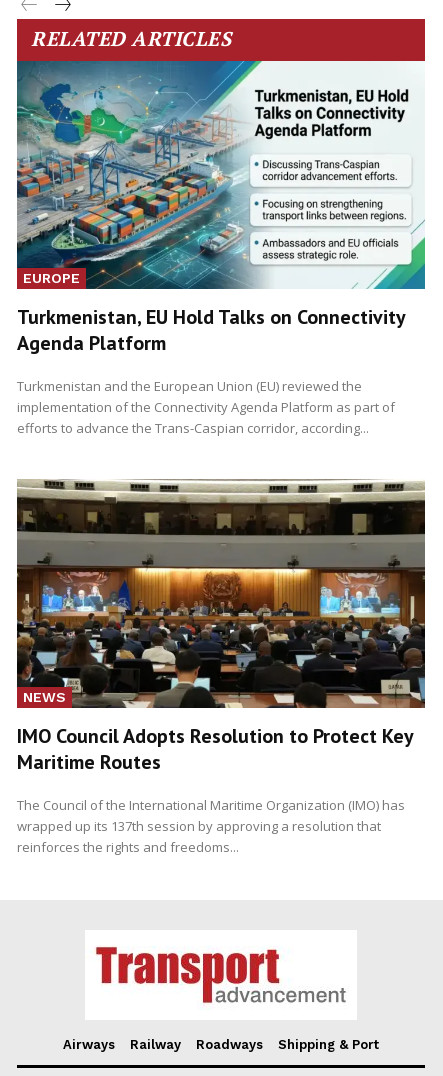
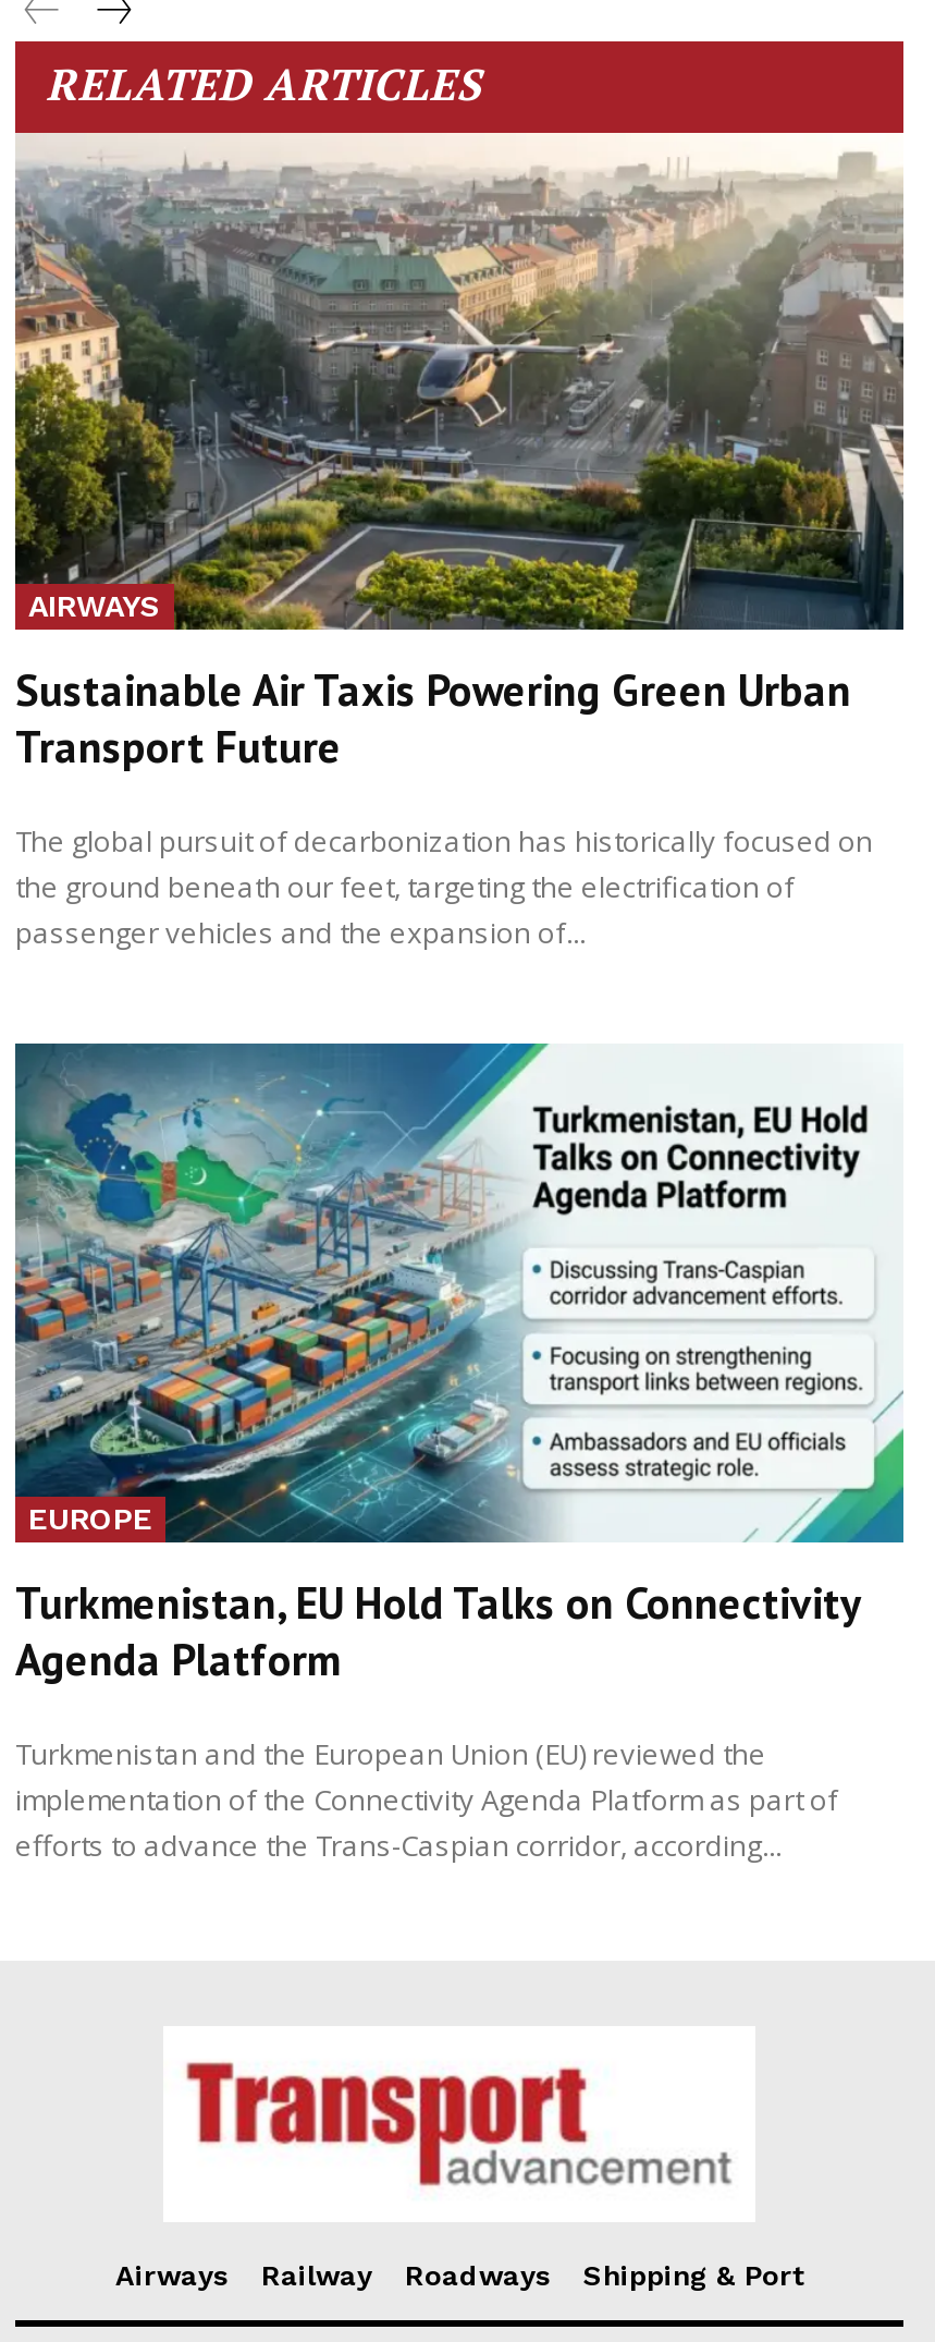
none -> [13,131,906,952] [image] | AIRWAYS | Sustainable Air Taxis Powering Green Urban | Transport Future | The global pursuit of decarbonization has historically focused on | the ground beneath our feet, targeting the electrification of | passenger vehicles and the expansion of...
moved [15,60,411,437] -> [11,1041,873,1864]: [image] | EUROPE | Turkmenistan, EU Hold Talks on Connectivity | Agenda Platform | Turkmenistan and the European Union (EU) reviewed the | implementation of the Connectivity Agenda Platform as part of | efforts to advance the Trans-Caspian corridor, according...
[17,478,426,855] [image] | NEWS | IMO Council Adopts Resolution to Protect Key | Maritime Routes | The Council of the International Maritime Organization (IMO) has | wrapped up its 137th session by approving a resolution that | reinforces the rights and freedoms... -> none

